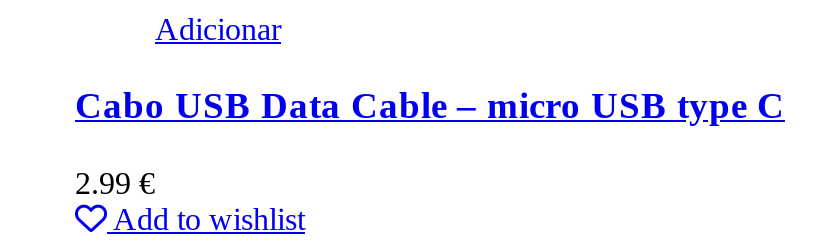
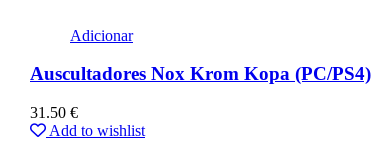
[75,85,785,127] Cabo USB Data Cable – micro USB type C -> [30,63,371,84] Auscultadores Nox Krom Kopa (PC/PS4)
[75,166,155,200] 2.99 € -> [30,104,78,121] 31.50 €

